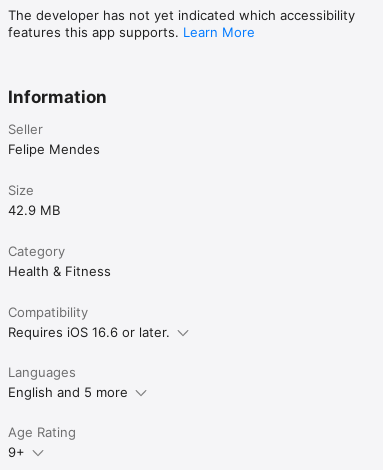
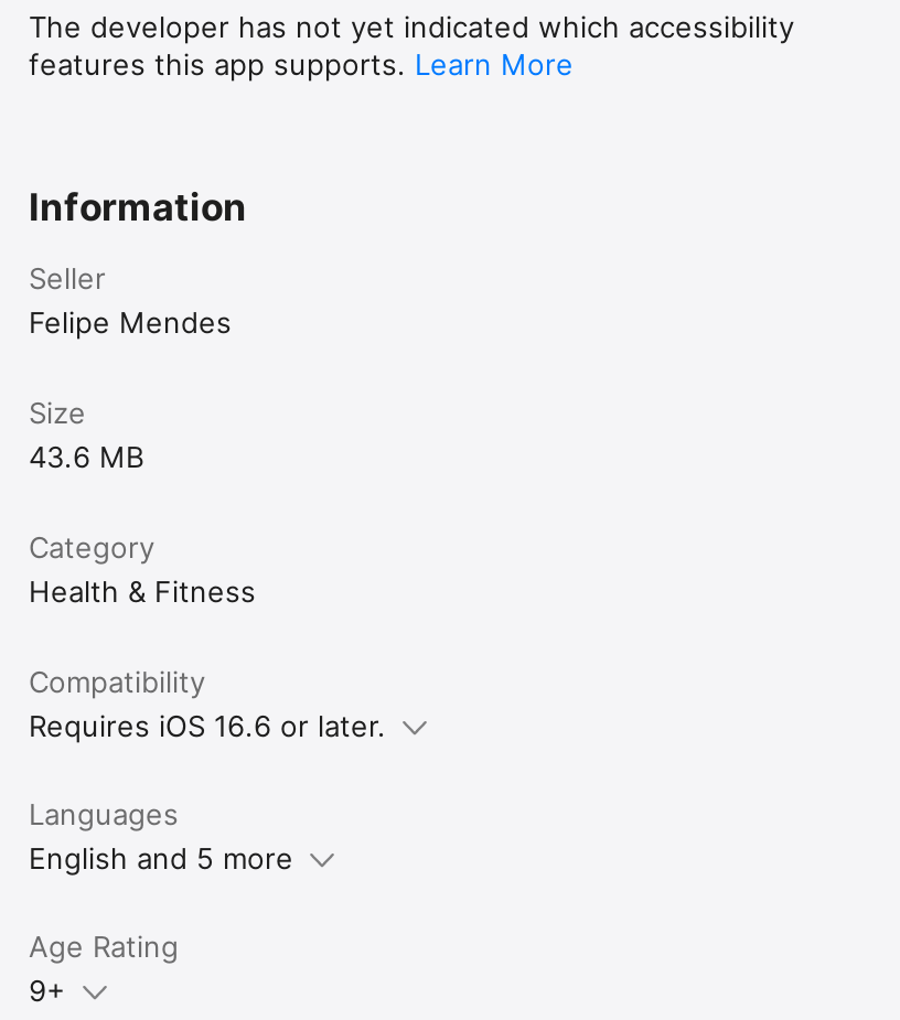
[8,202,60,218] 42.9 MB -> [29,439,143,474] 43.6 MB

